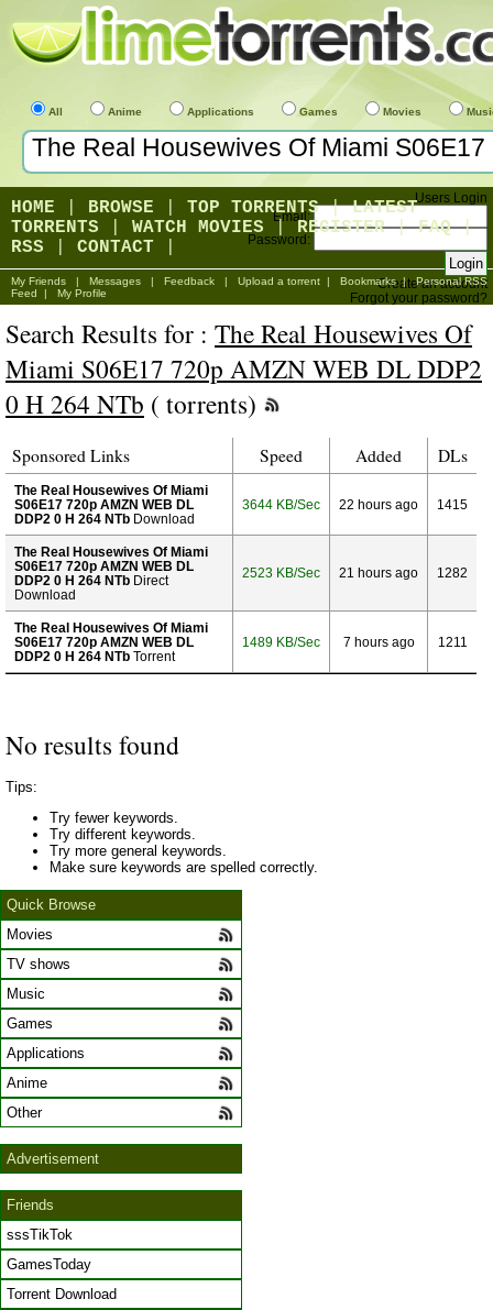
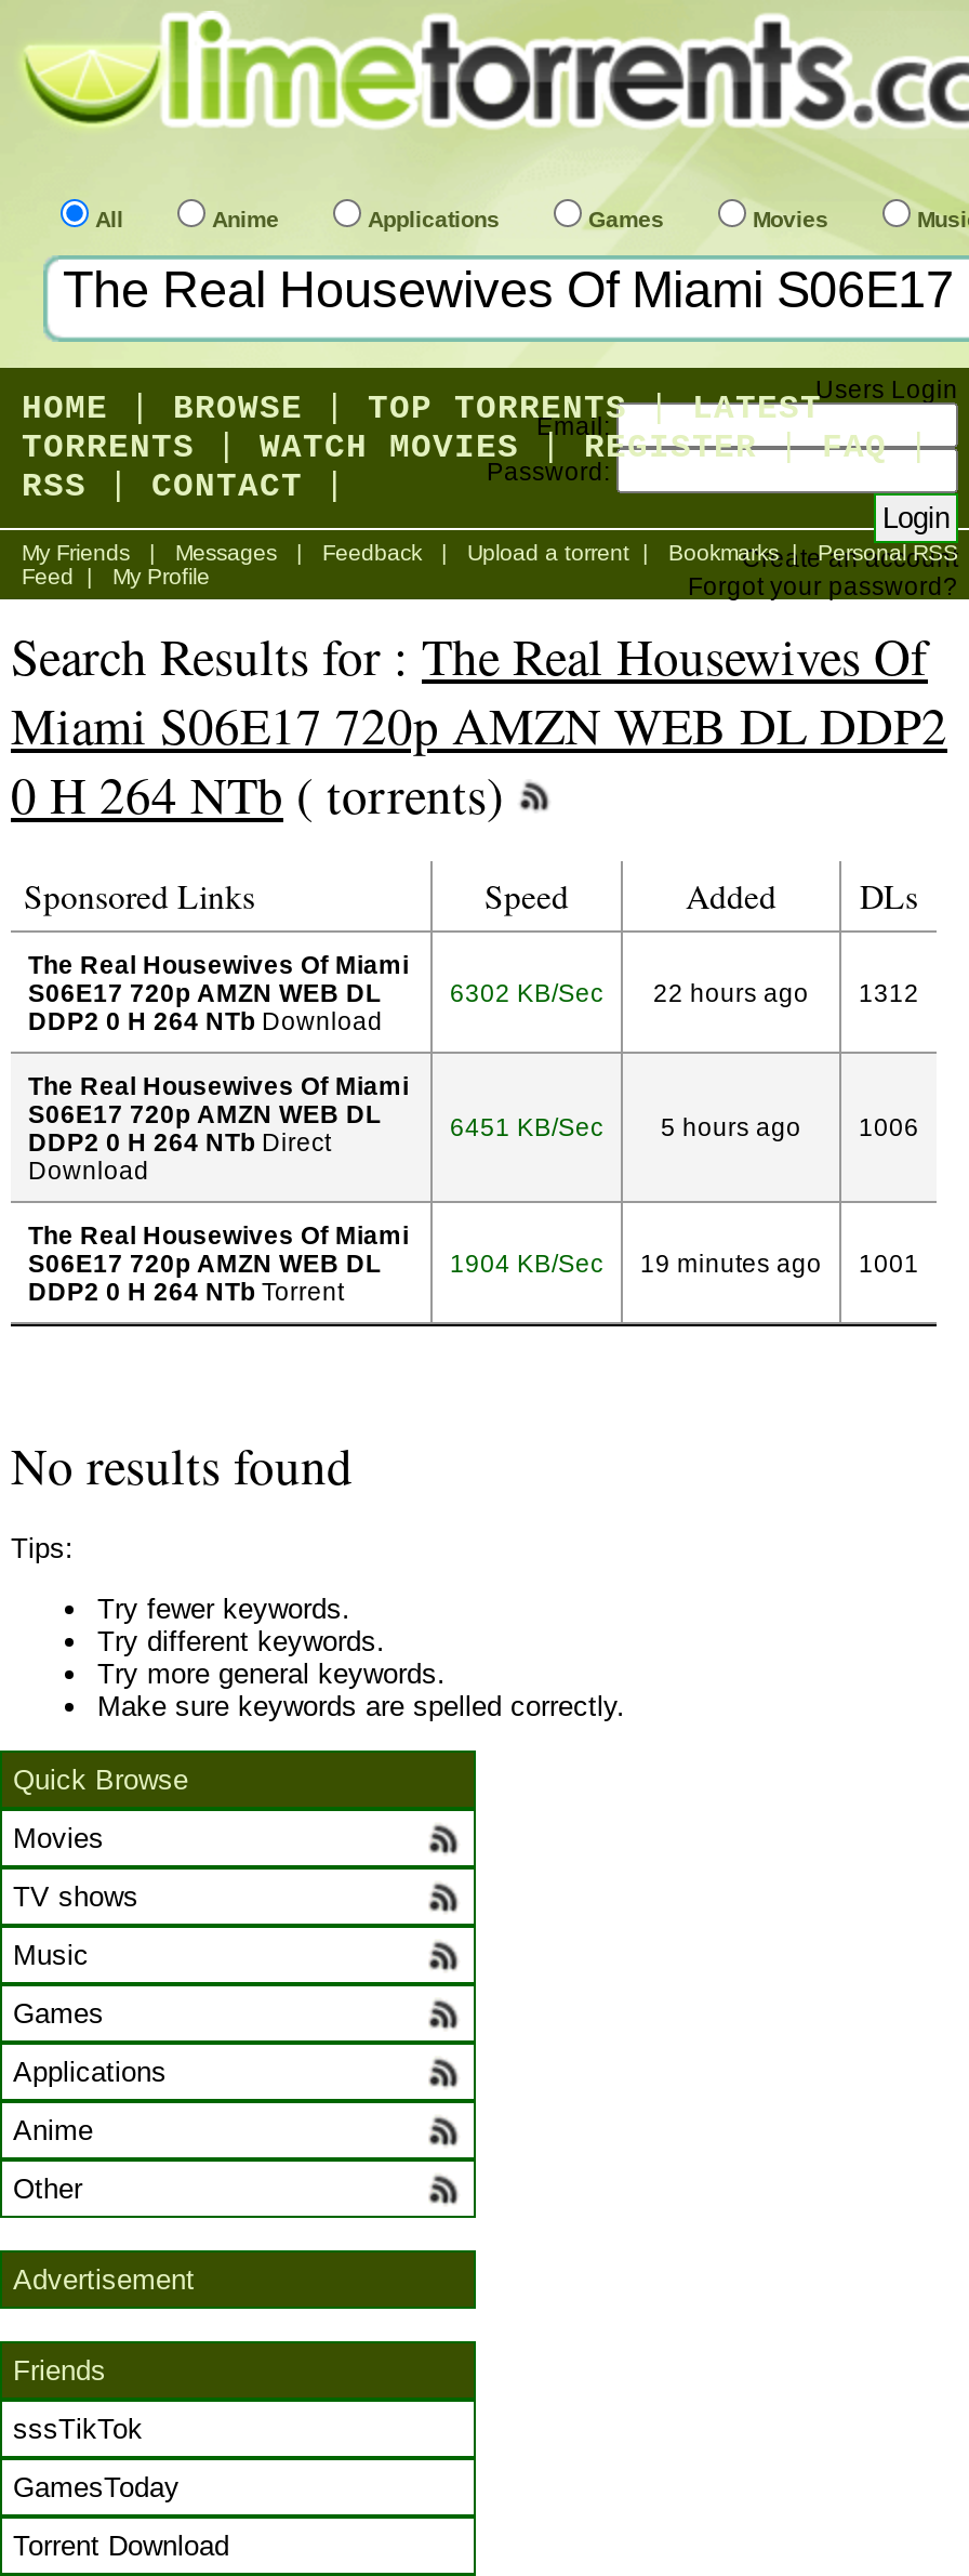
[242,497,320,511] 3644 KB/Sec -> [450,978,603,1006] 6302 KB/Sec
[437,497,468,511] 1415 -> [859,978,919,1006] 1312
[242,565,320,580] 2523 KB/Sec -> [450,1112,603,1140] 6451 KB/Sec
[339,565,418,580] 21 hours ago -> [661,1112,801,1140] 5 hours ago
[437,565,468,580] 1282 -> [859,1112,919,1140] 1006
[242,635,320,649] 1489 KB/Sec -> [450,1249,603,1277] 1904 KB/Sec
[343,635,414,649] 7 hours ago -> [640,1249,822,1277] 19 minutes ago
[437,635,467,649] 1211 -> [859,1249,919,1277] 1001

